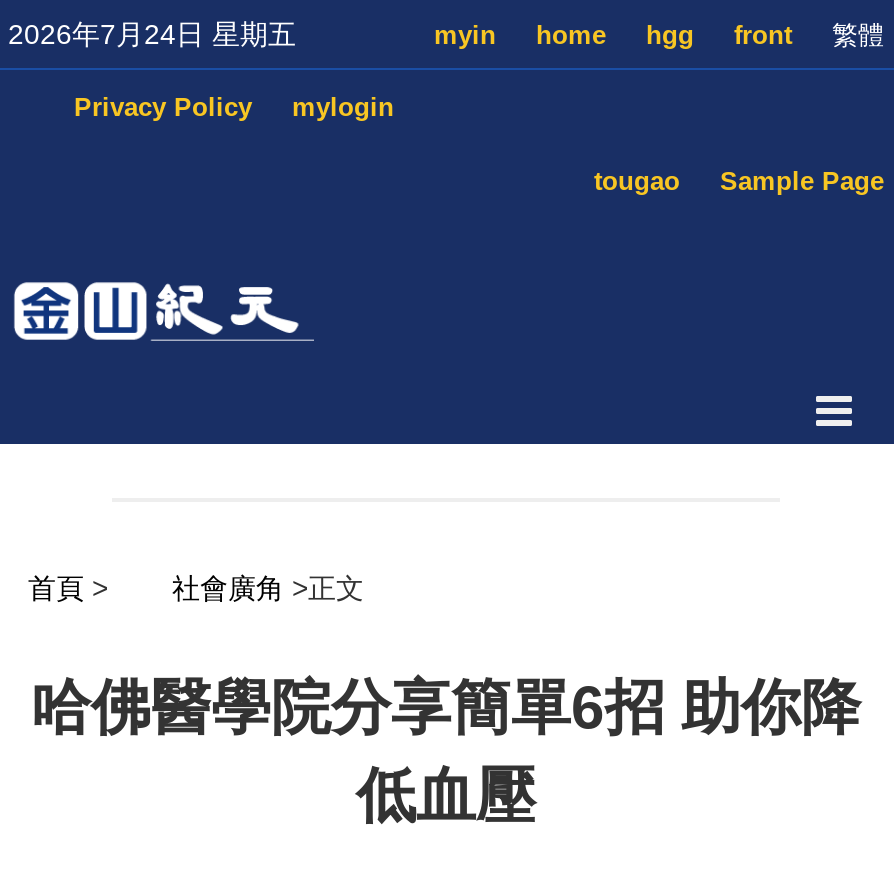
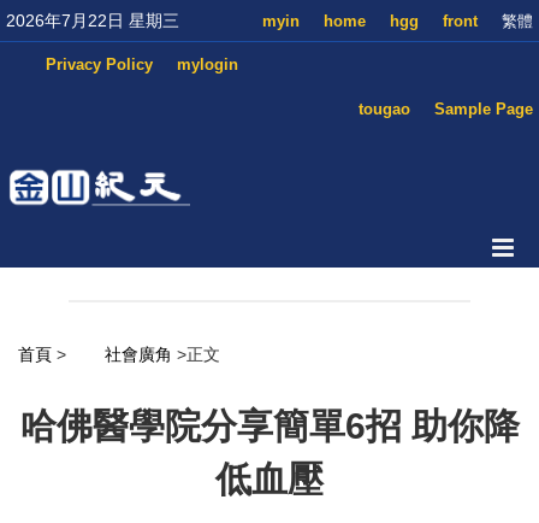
[8,18,296,50] 2026年7月24日 星期五 -> [6,11,179,30] 2026年7月22日 星期三

